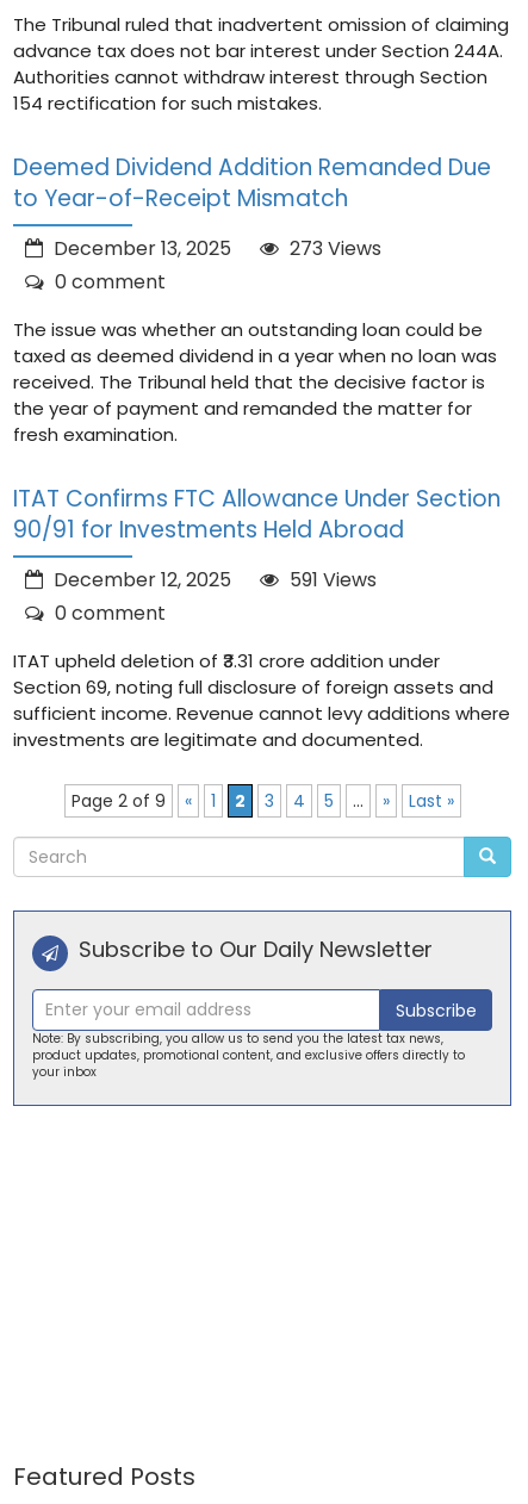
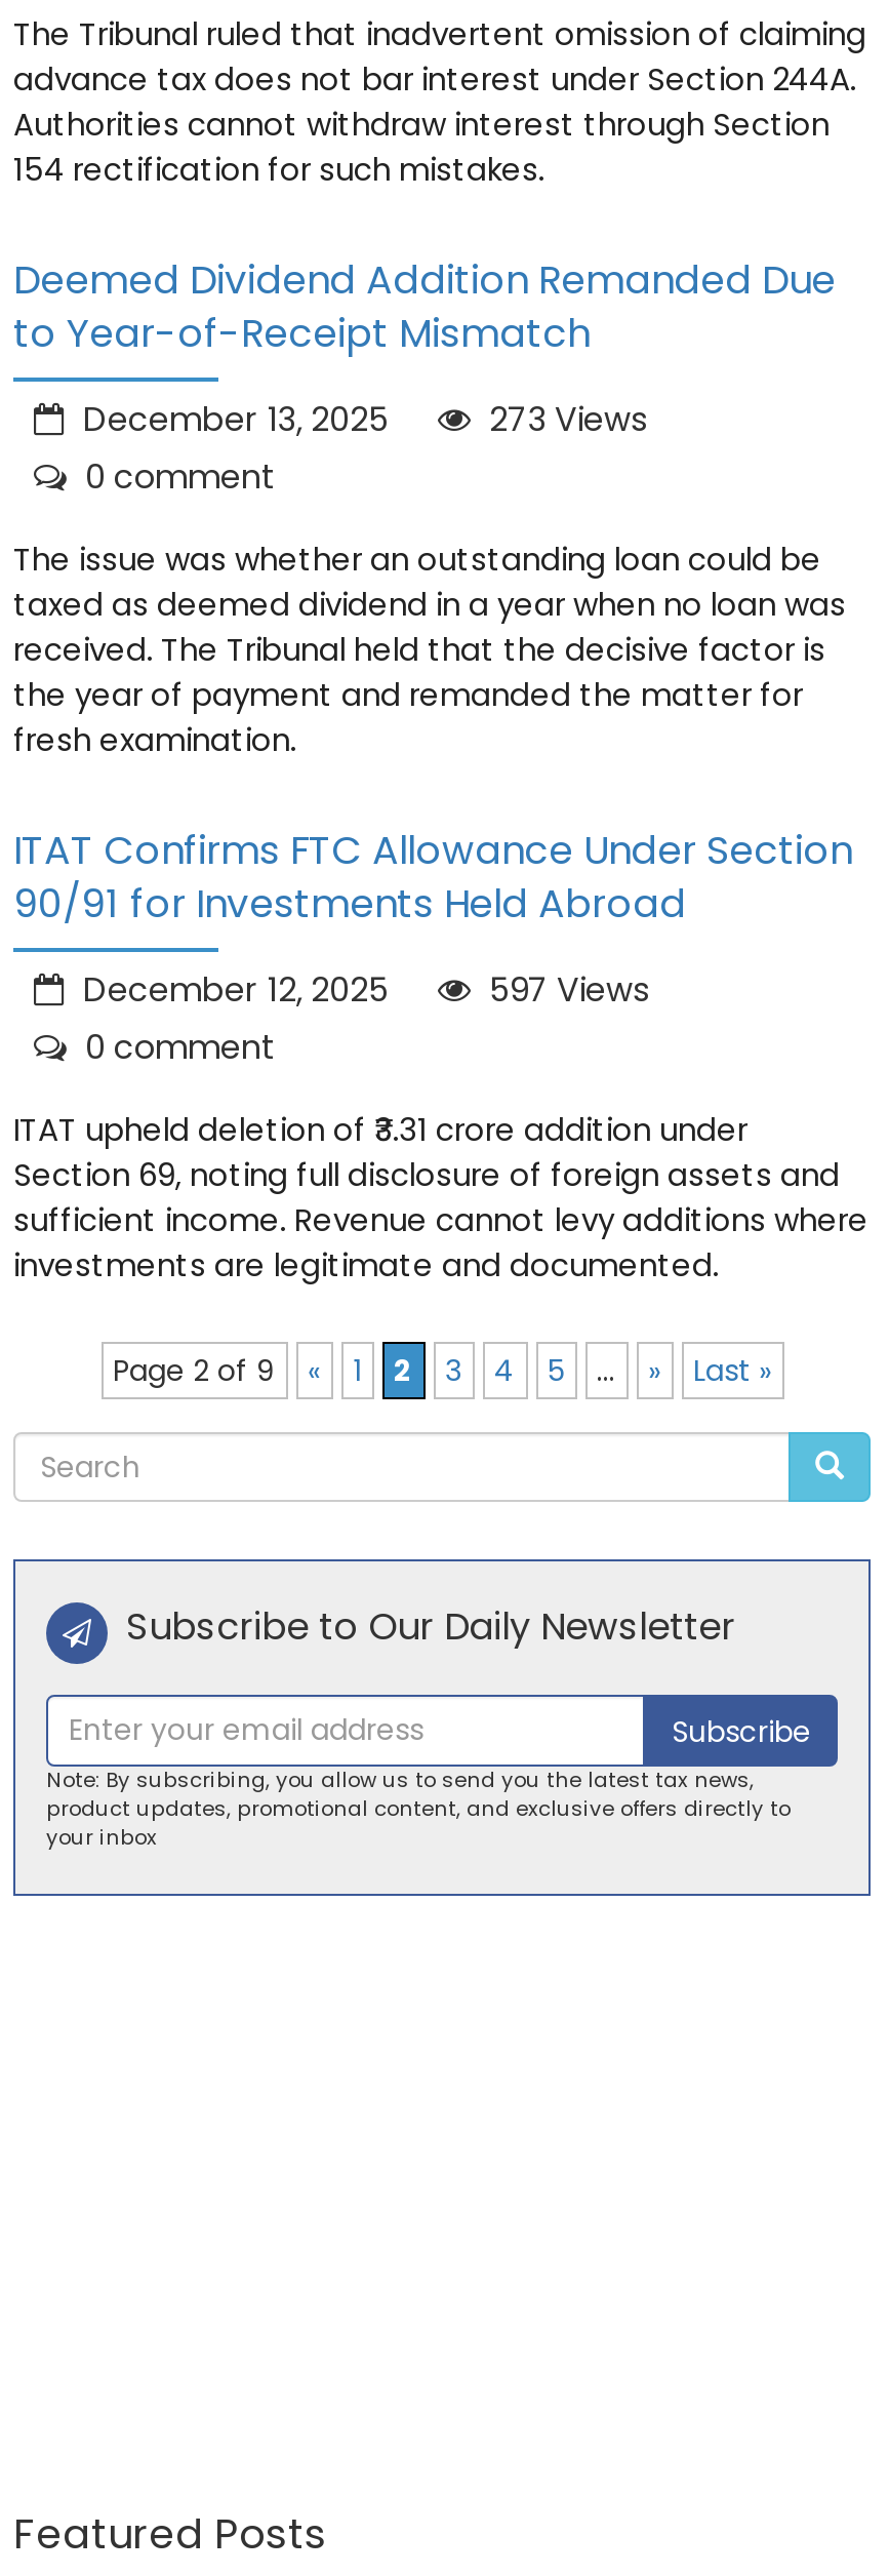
[49,566,377,593] December 12, 2025 591 Views -> [75,966,649,1014] December 12, 2025 597 Views

